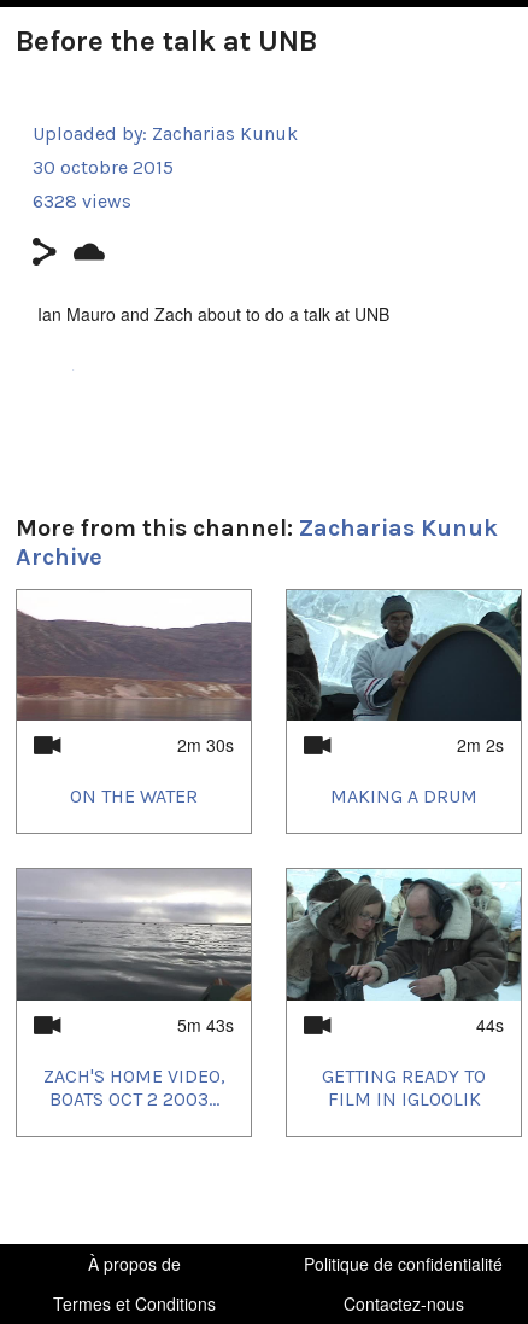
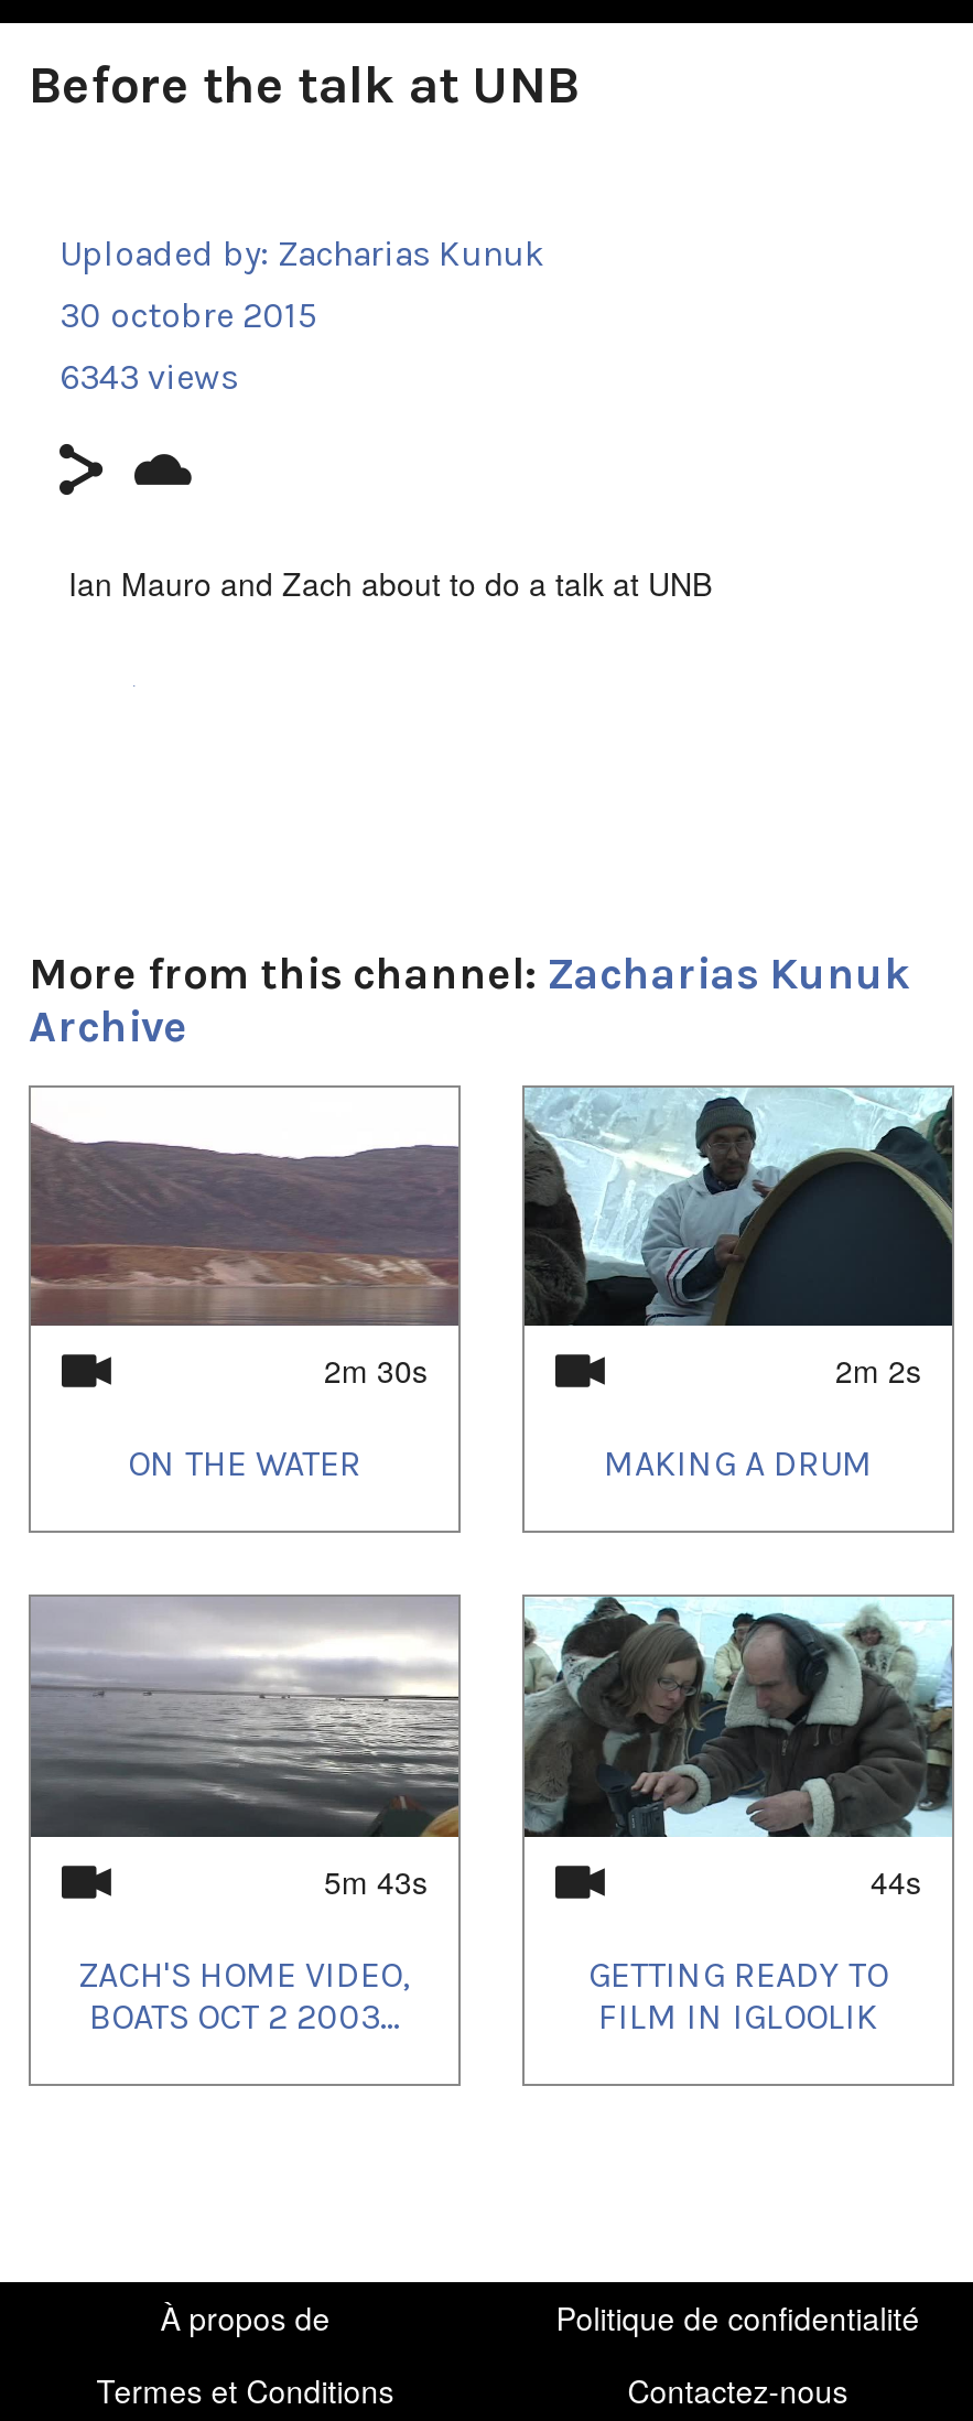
[33,189,131,212] 6328 views -> [60,355,238,397] 6343 views

